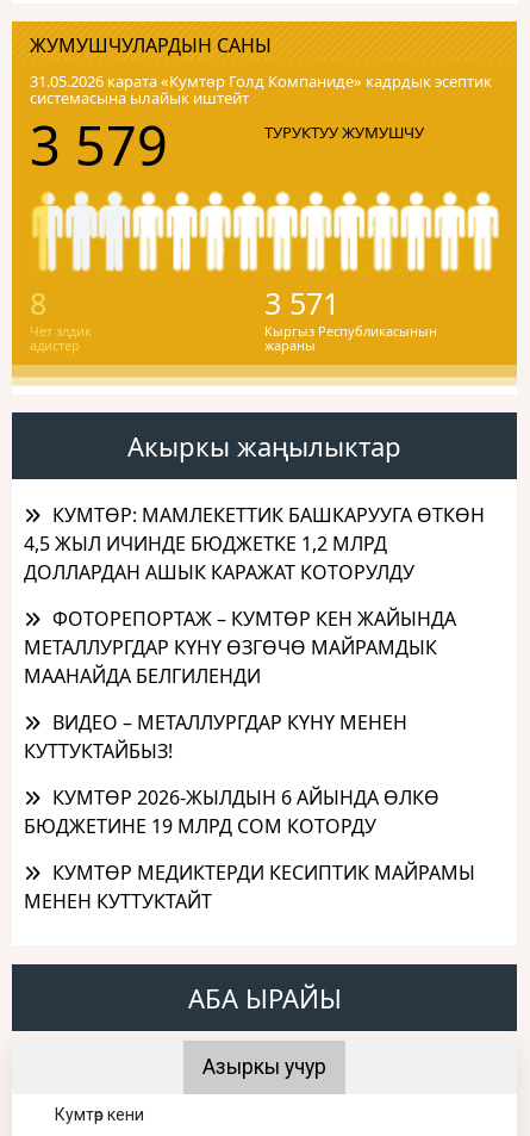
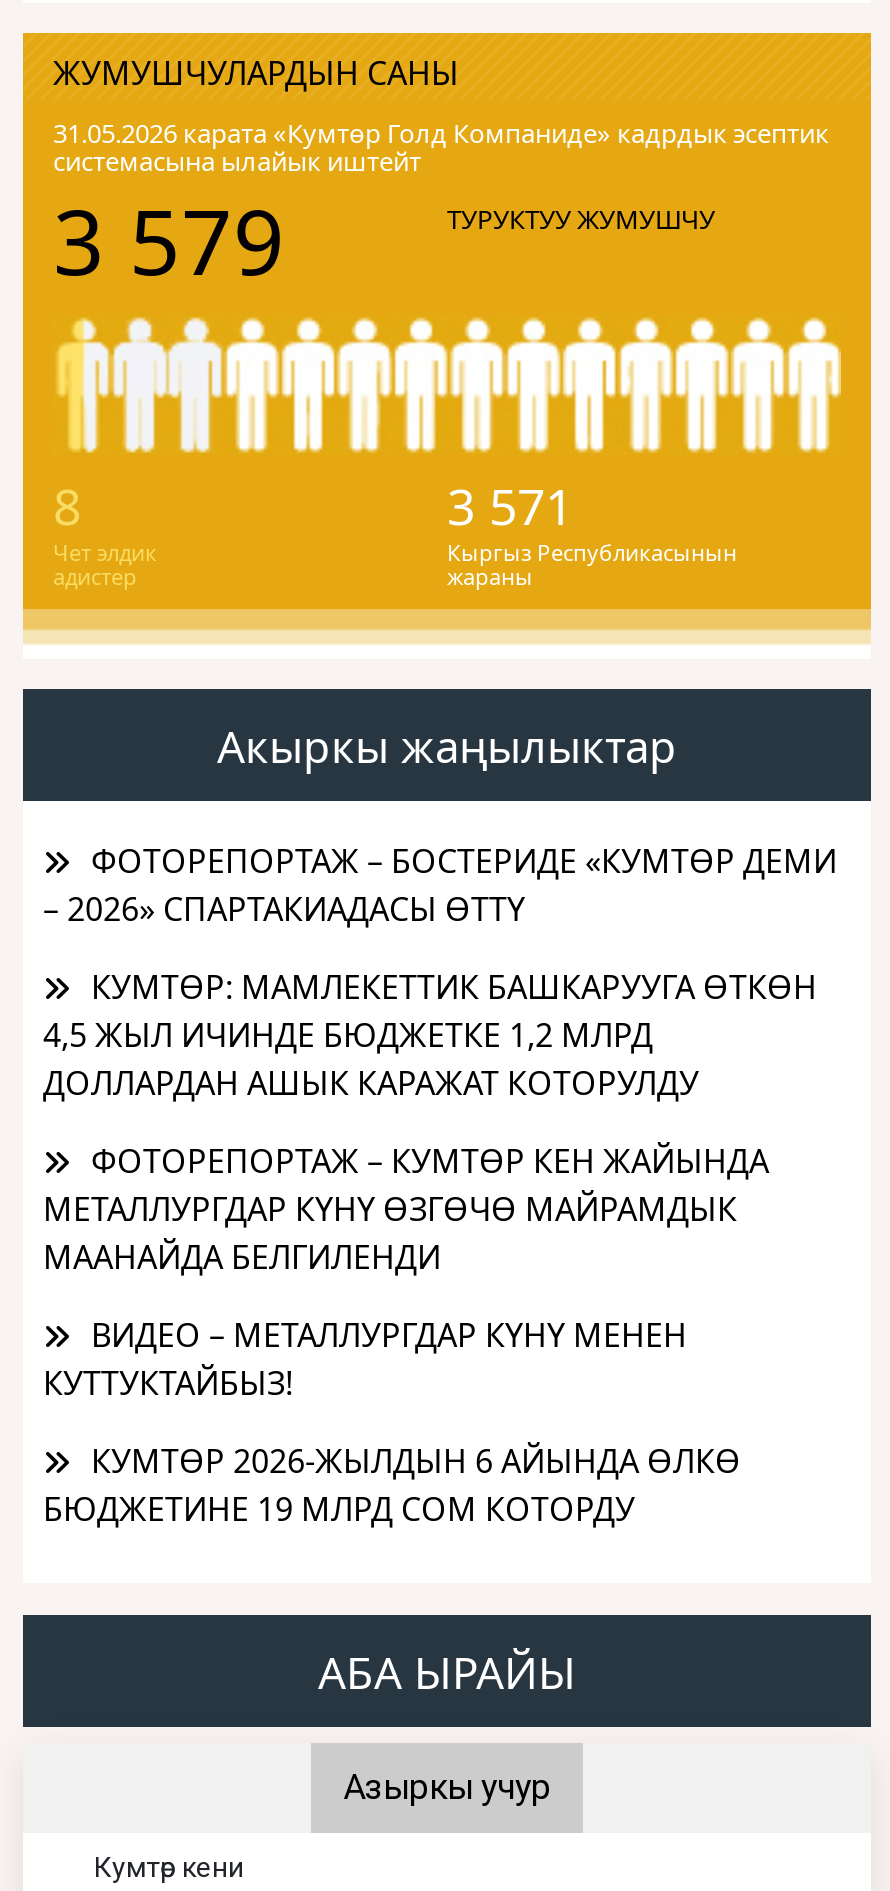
none -> [43,838,837,930] ФОТОРЕПОРТАЖ – БОСТЕРИДЕ «КУМТӨР ДЕМИ | – 2026» СПАРТАКИАДАСЫ ӨТТҮ
moved [24,501,485,839] -> [43,964,817,1530]: КУМТӨР: МАМЛЕКЕТТИК БАШКАРУУГА ӨТКӨН | 4,5 ЖЫЛ ИЧИНДЕ БЮДЖЕТКЕ 1,2 МЛРД | ДОЛЛАРДАН АШЫК КАРАЖАТ КОТОРУЛДУ | ... | КУМТӨР 2026-ЖЫЛДЫН 6 АЙЫНДА ӨЛКӨ | БЮДЖЕТИНЕ 19 МЛРД СОМ КОТОРДУ
[24,859,475,914] КУМТӨР МЕДИКТЕРДИ КЕСИПТИК МАЙРАМЫ | МЕНЕН КУТТУКТАЙТ -> none

